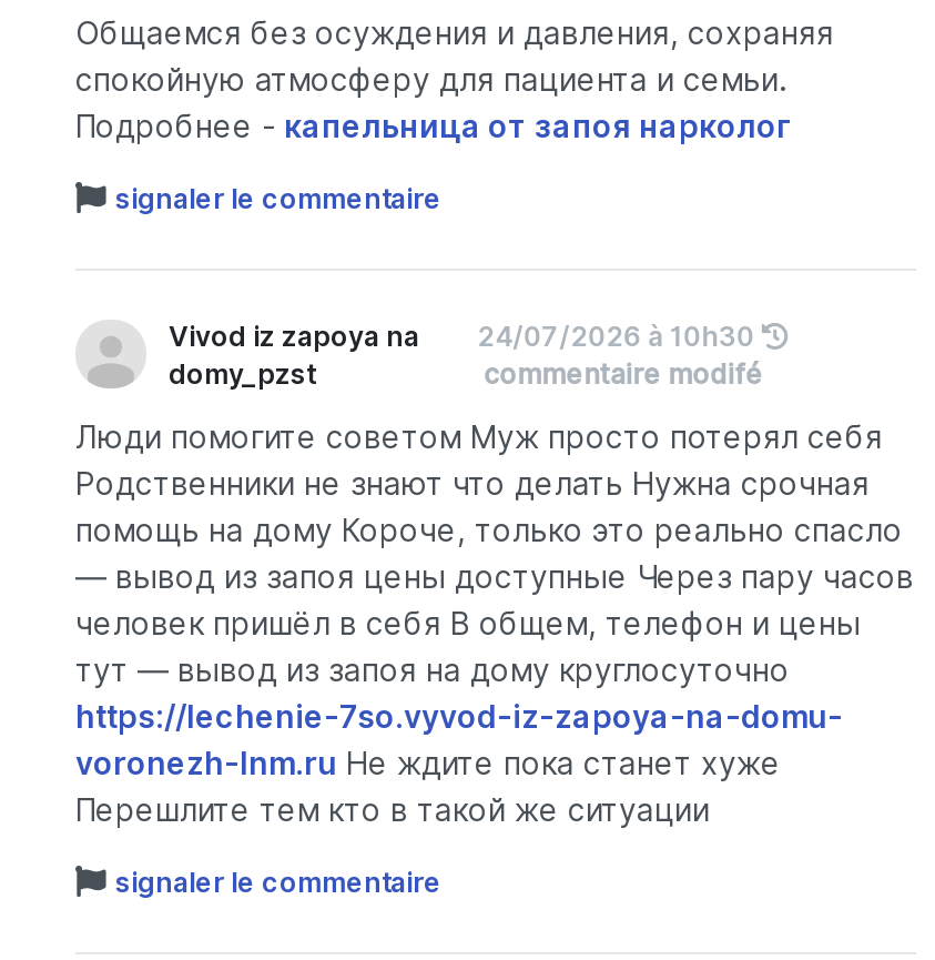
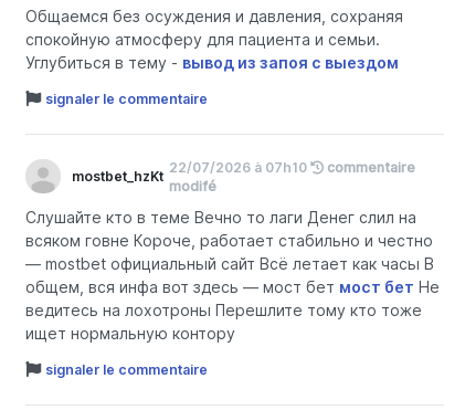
[75,109,792,144] Подробнее - капельница от запоя нарколог -> [25,54,399,72] Углубиться в тему - вывод из запоя с выездом
[169,319,419,390] Vivod iz zapoya na | domy_pzst -> [72,168,163,185] mostbet_hzKt
[477,319,763,390] 24/07/2026 à 10h30 | commentaire modifé -> [169,159,416,194] 22/07/2026 à 07h10 | commentaire | modifé
[75,420,914,828] Люди помогите советом Муж просто потерял себя | Родственники не знают что делать Нужна срочная | помощь на дому Короче, только это реально спасло | — вывод из запоя цены доступные Через пару часов | человек пришёл в себя В общем, телефон и цены | тут — вывод из запоя на дому круглосуточно | https://lechenie-7so.vyvod-iz-zapoya-na-domu- | voronezh-lnm.ru Не ждите пока станет хуже | Перешлите тем кто в такой же ситуации -> [25,209,440,343] Слушайте кто в теме Вечно то лаги Денег слил на | всяком говне Короче, работает стабильно и честно | — mostbet официальный сайт Всё летает как часы В | общем, вся инфа вот здесь — мост бет мост бет Не | ведитесь на лохотроны Перешлите тому кто тоже | ищет нормальную контору

